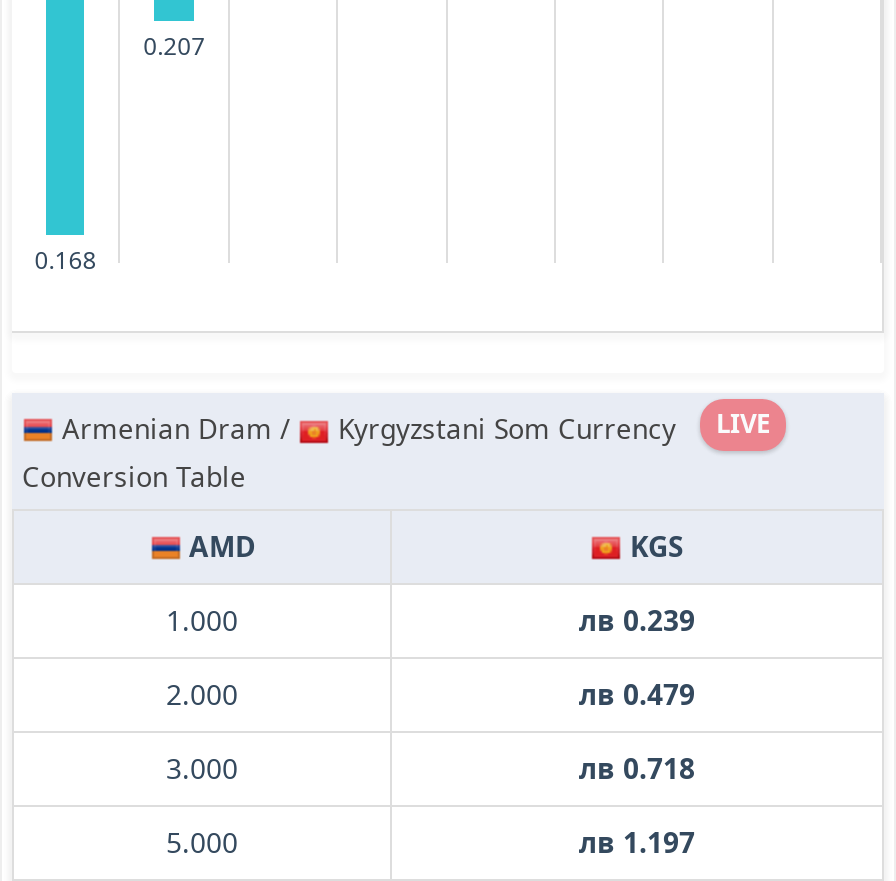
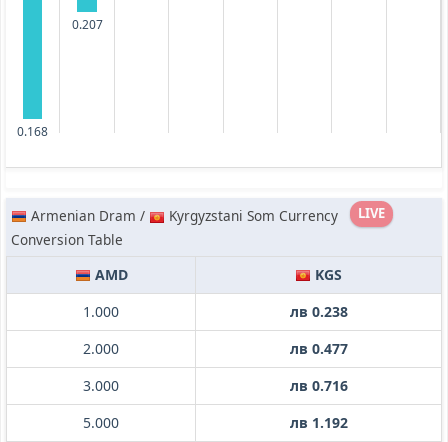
[579,602,695,640] лв 0.239 -> [289,302,347,321] лв 0.238
[579,676,695,714] лв 0.479 -> [289,339,347,358] лв 0.477
[579,750,695,788] лв 0.718 -> [289,376,347,395] лв 0.716
[579,824,695,862] лв 1.197 -> [289,413,347,432] лв 1.192

